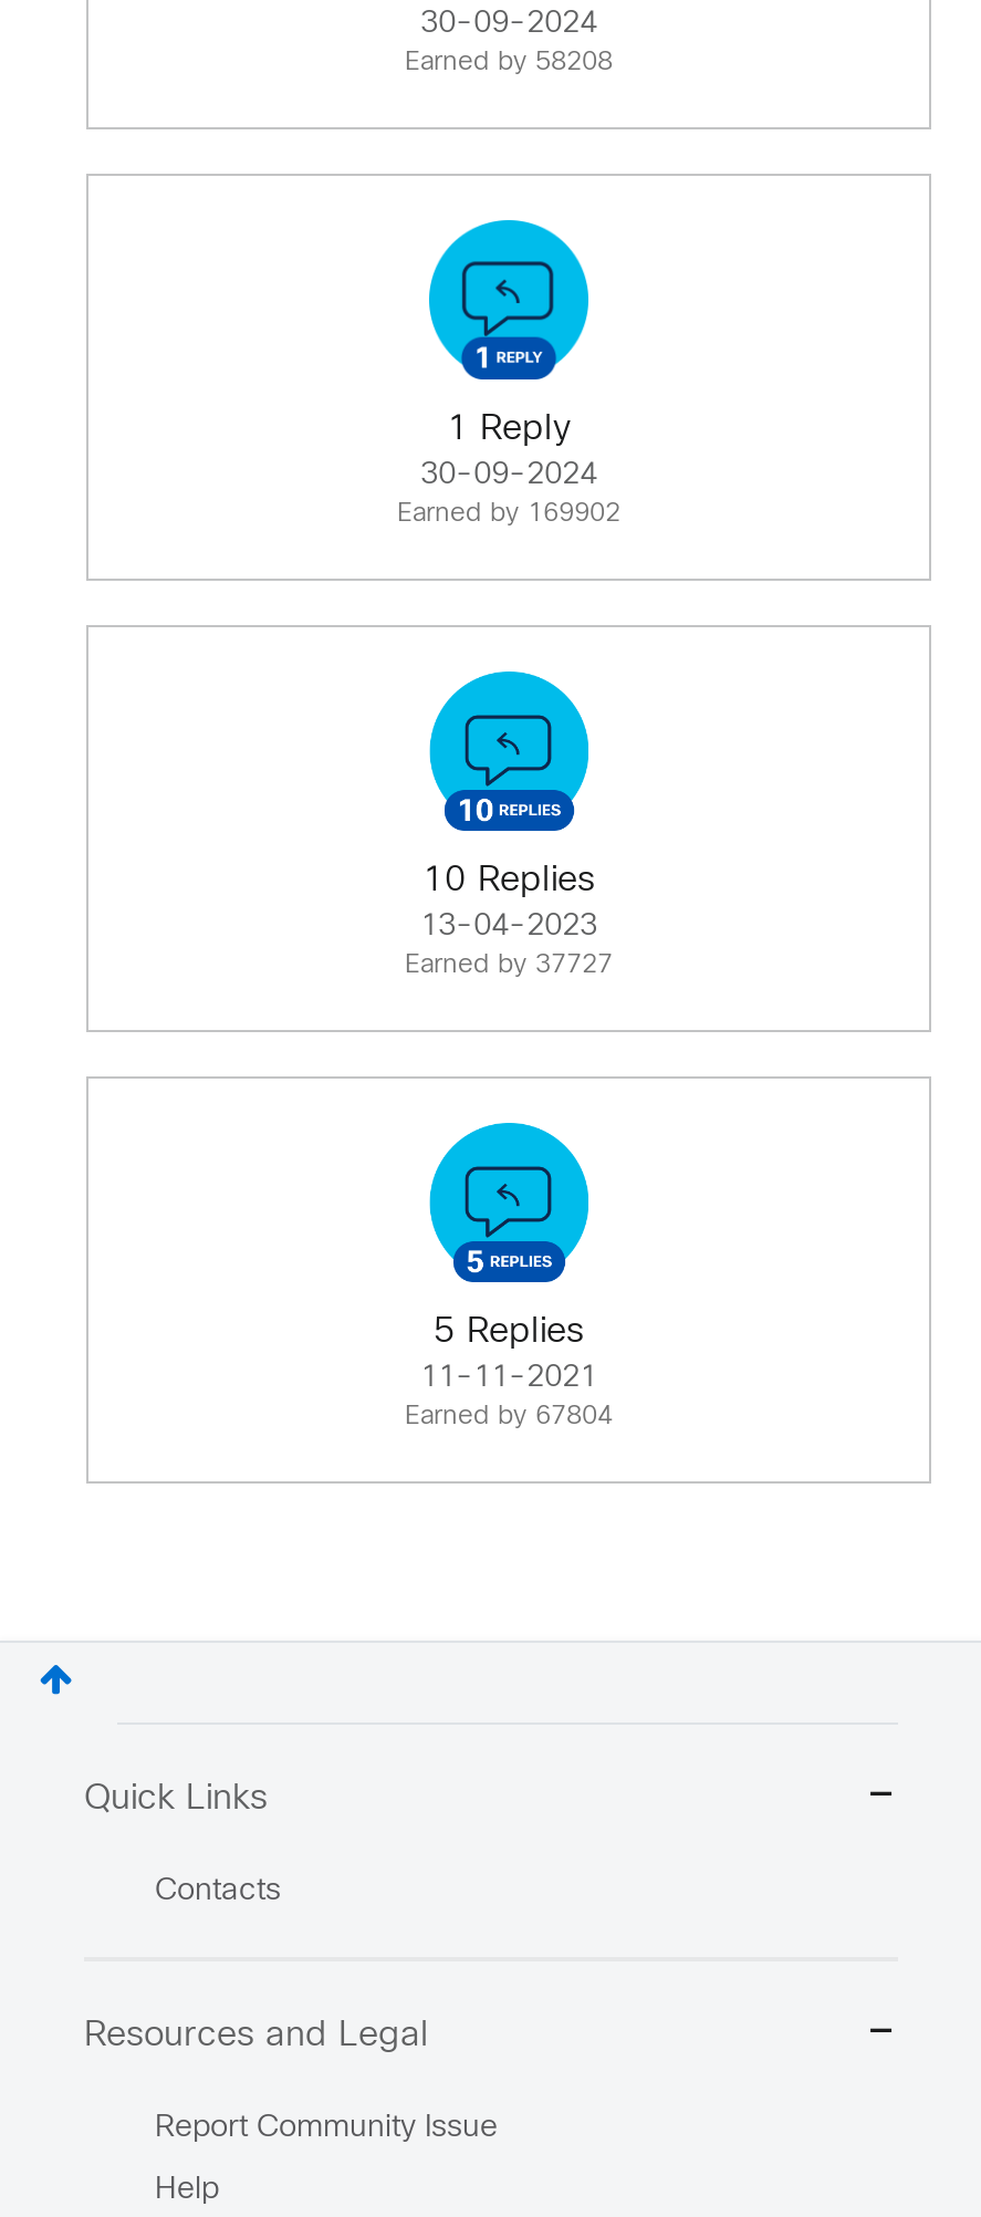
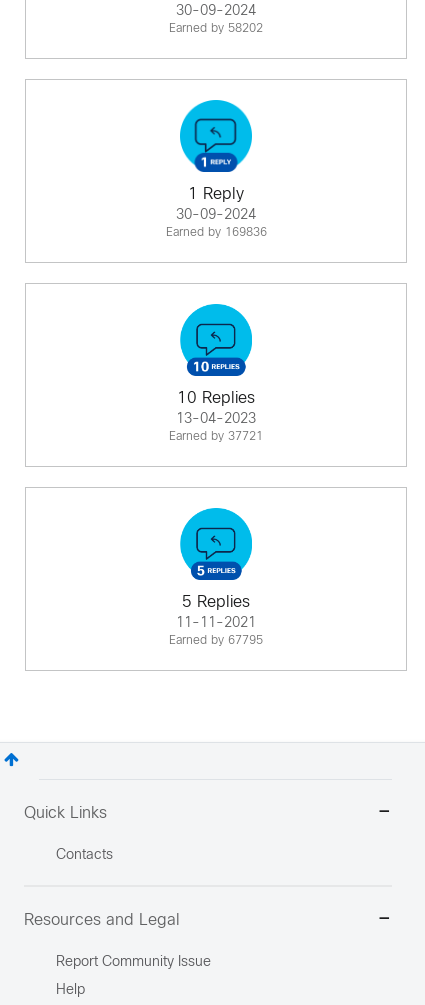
[405,50,613,76] Earned by 58208 -> [169,23,263,35] Earned by 58202
[397,501,620,528] Earned by 169902 -> [165,227,266,239] Earned by 169836
[405,953,613,979] Earned by 37727 -> [169,431,263,443] Earned by 37721
[405,1404,613,1430] Earned by 67804 -> [169,635,263,647] Earned by 67795

